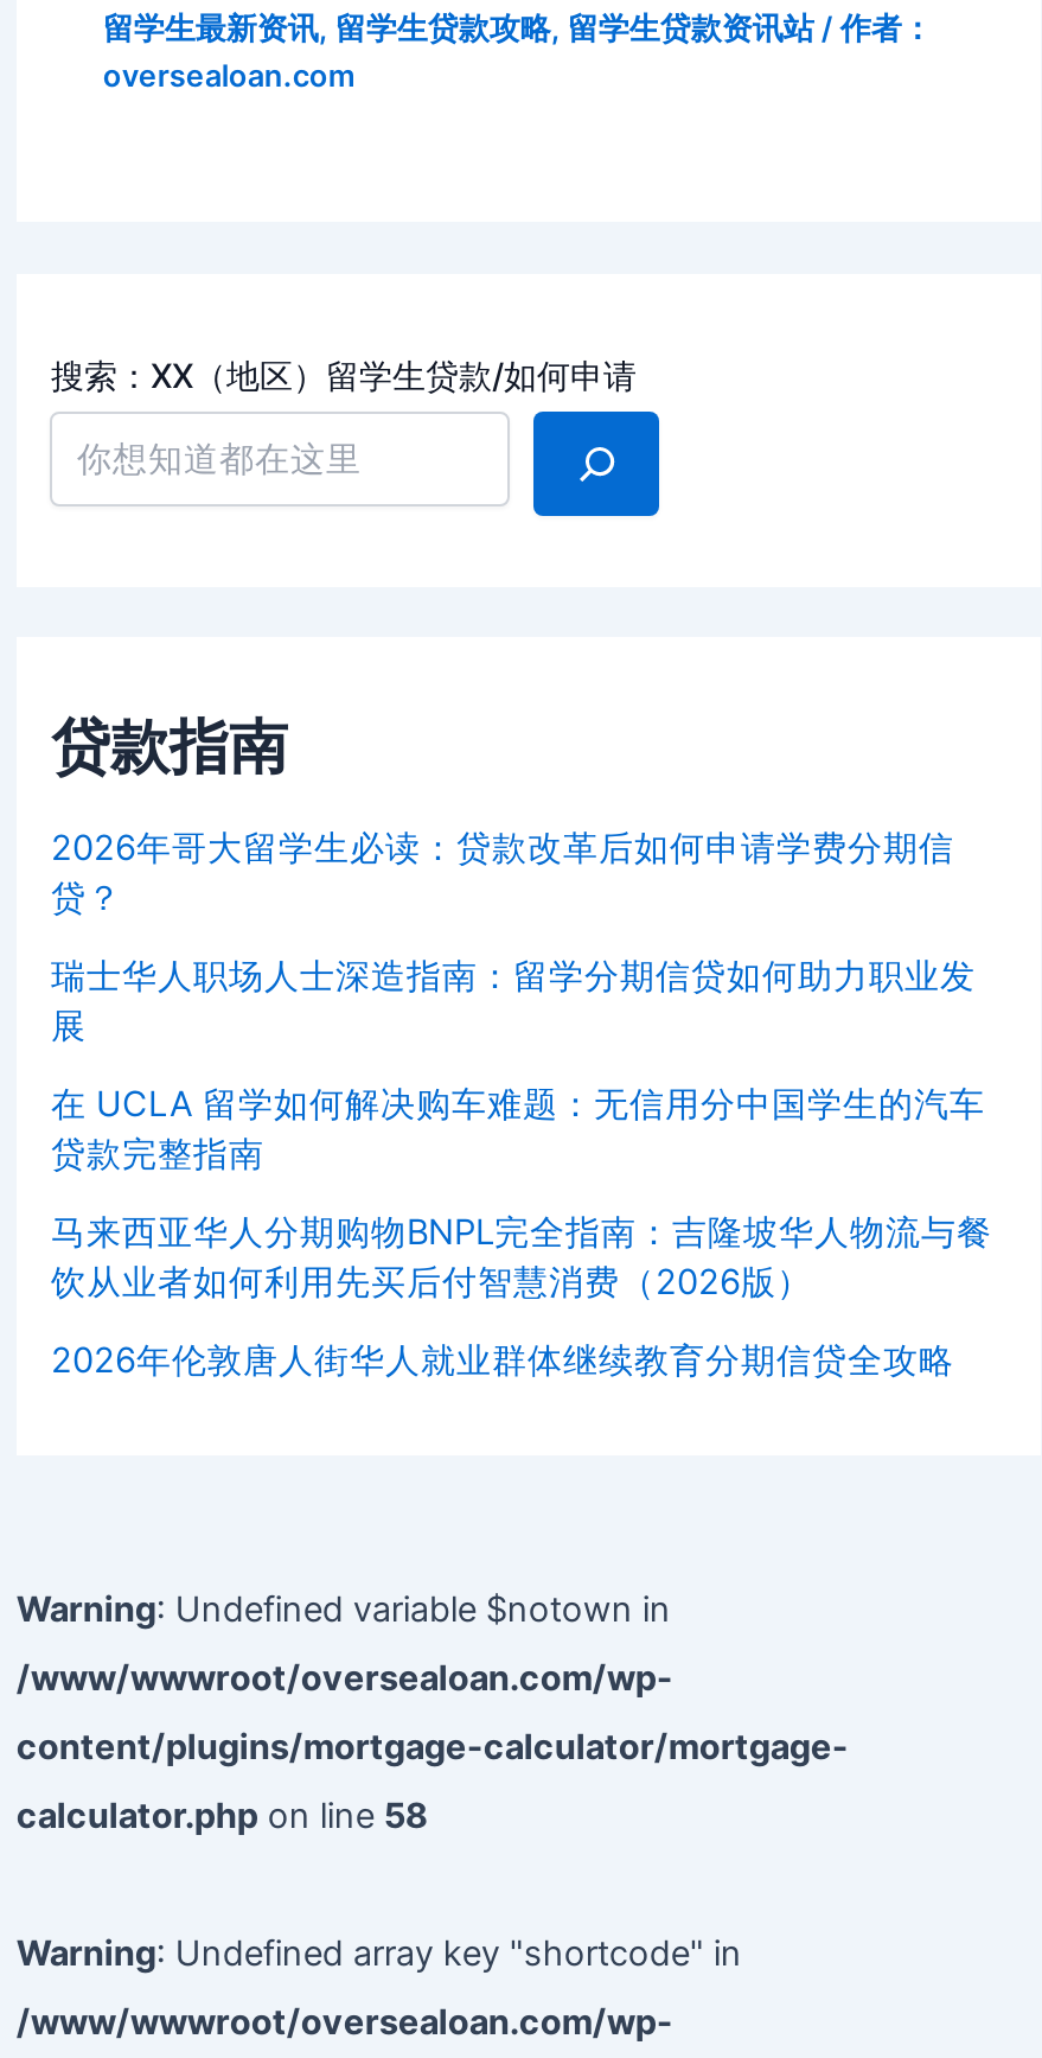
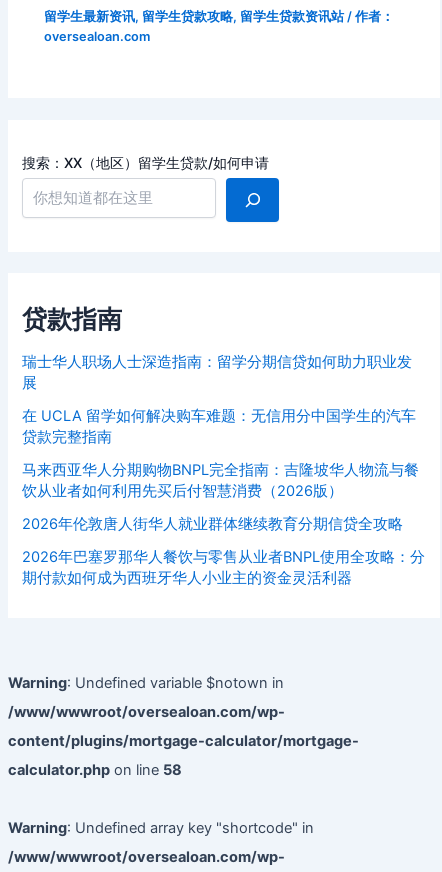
[51,827,954,919] 2026年哥大留学生必读：贷款改革后如何申请学费分期信 | 贷？ -> none
moved [51,955,992,1382] -> [22,353,419,533]: 瑞士华人职场人士深造指南：留学分期信贷如何助力职业发 | 展 | 在 UCLA 留学如何解决购车难题：无信用分中国学生的汽车 | 贷款完整指南 | 马来西亚华人分期购物BNPL完全指南：吉隆坡华人物流与餐 | 饮从业者如何利用先买后付智慧消费（2026版） | 2026年伦敦唐人街华人就业群体继续教育分期信贷全攻略
none -> [22,548,425,587] 2026年巴塞罗那华人餐饮与零售从业者BNPL使用全攻略：分 | 期付款如何成为西班牙华人小业主的资金灵活利器

